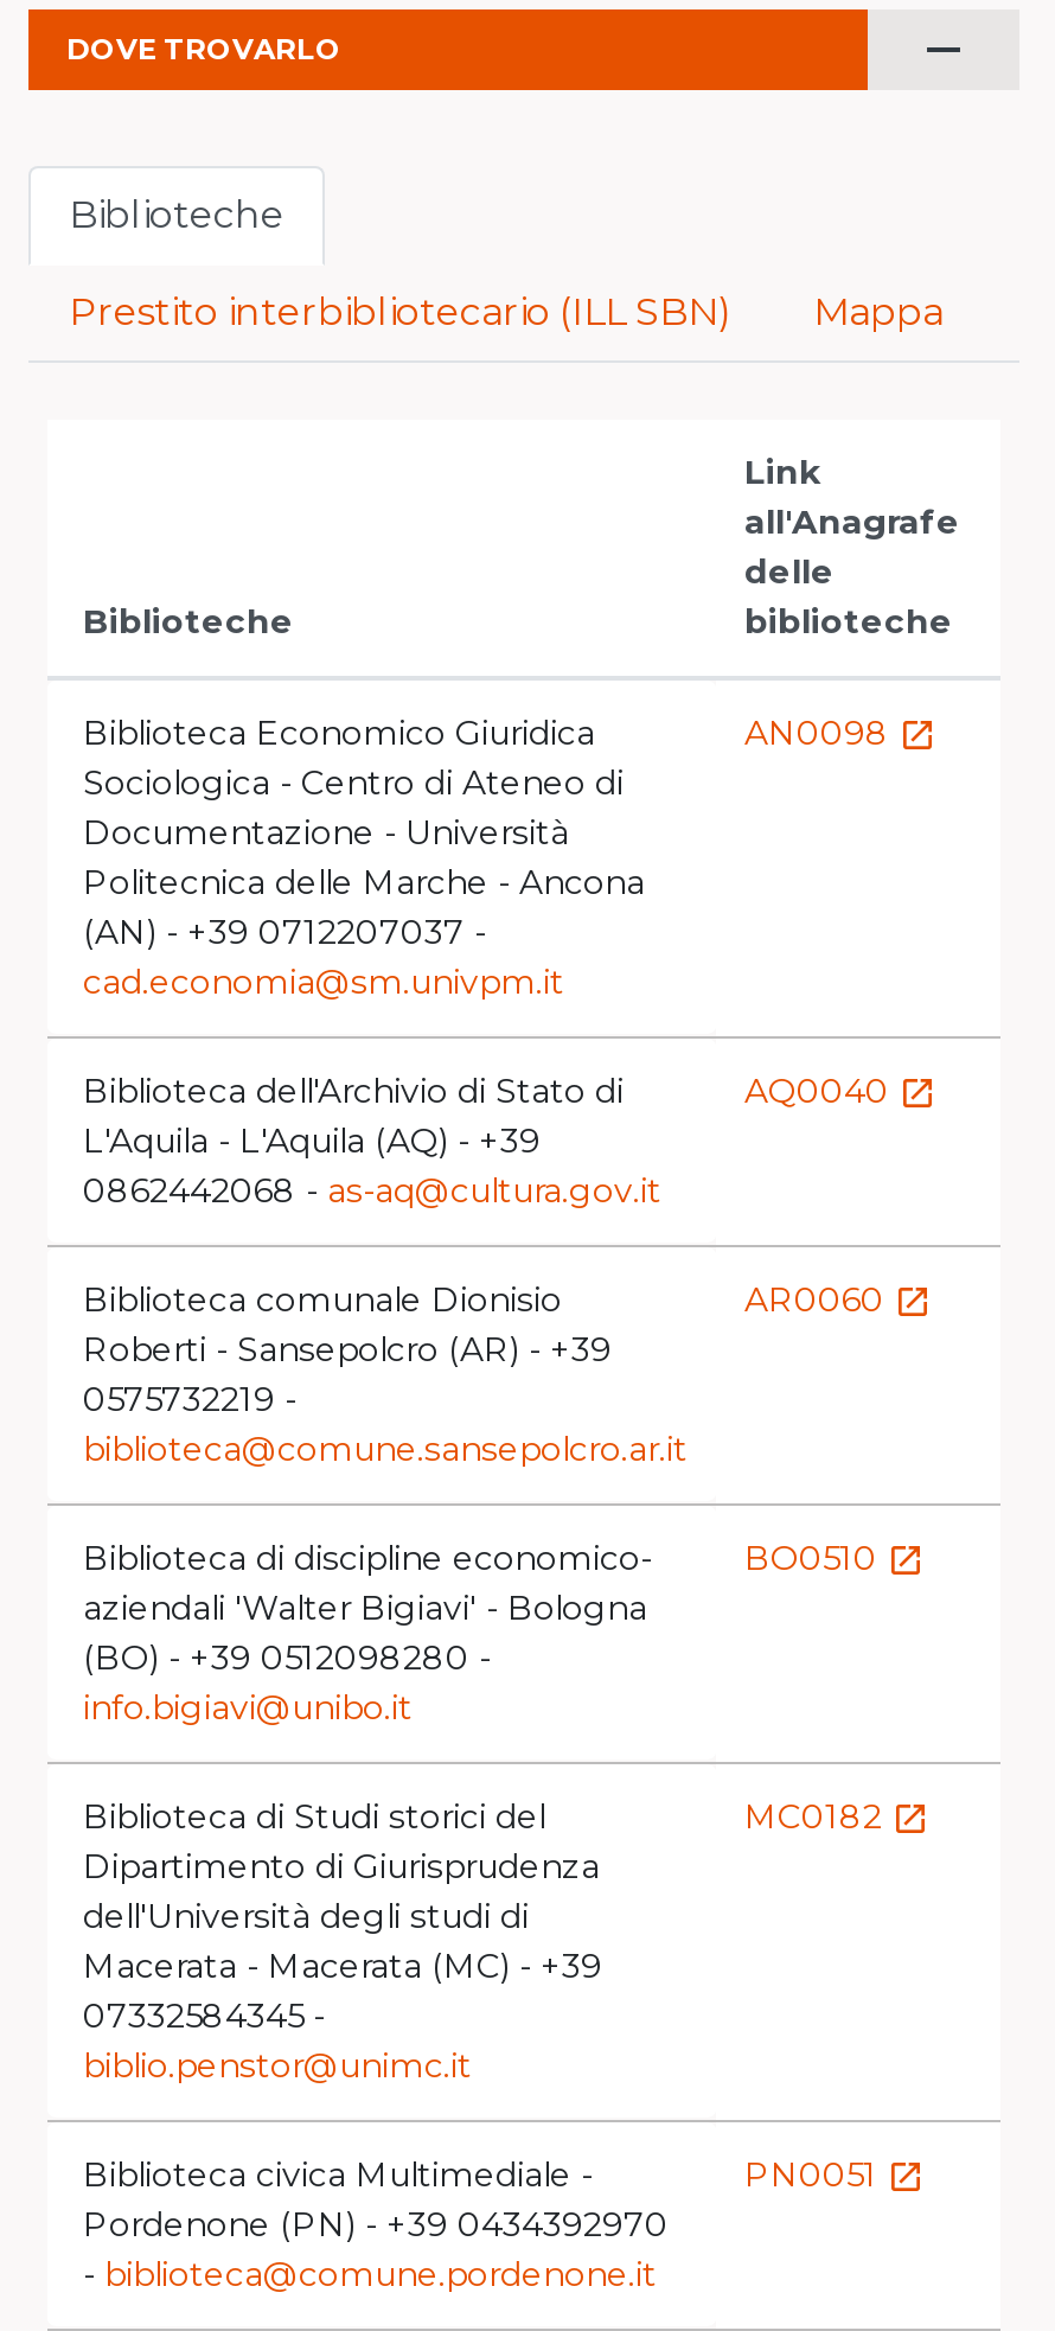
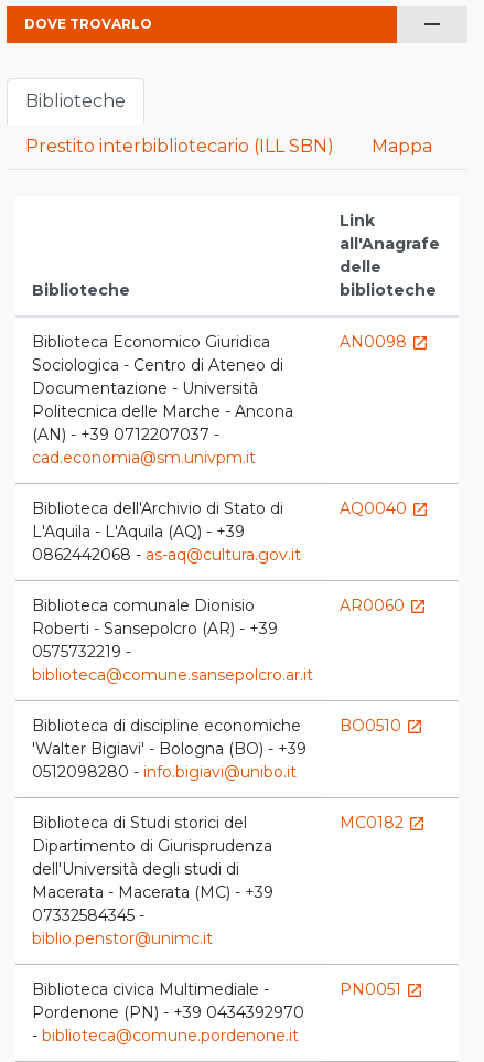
[83,1537,652,1729] Biblioteca di discipline economico- | aziendali 'Walter Bigiavi' - Bologna | (BO) - +39 0512098280 - | info.bigiavi@unibo.it -> [32,716,306,782] Biblioteca di discipline economiche | 'Walter Bigiavi' - Bologna (BO) - +39 | 0512098280 - info.bigiavi@unibo.it

